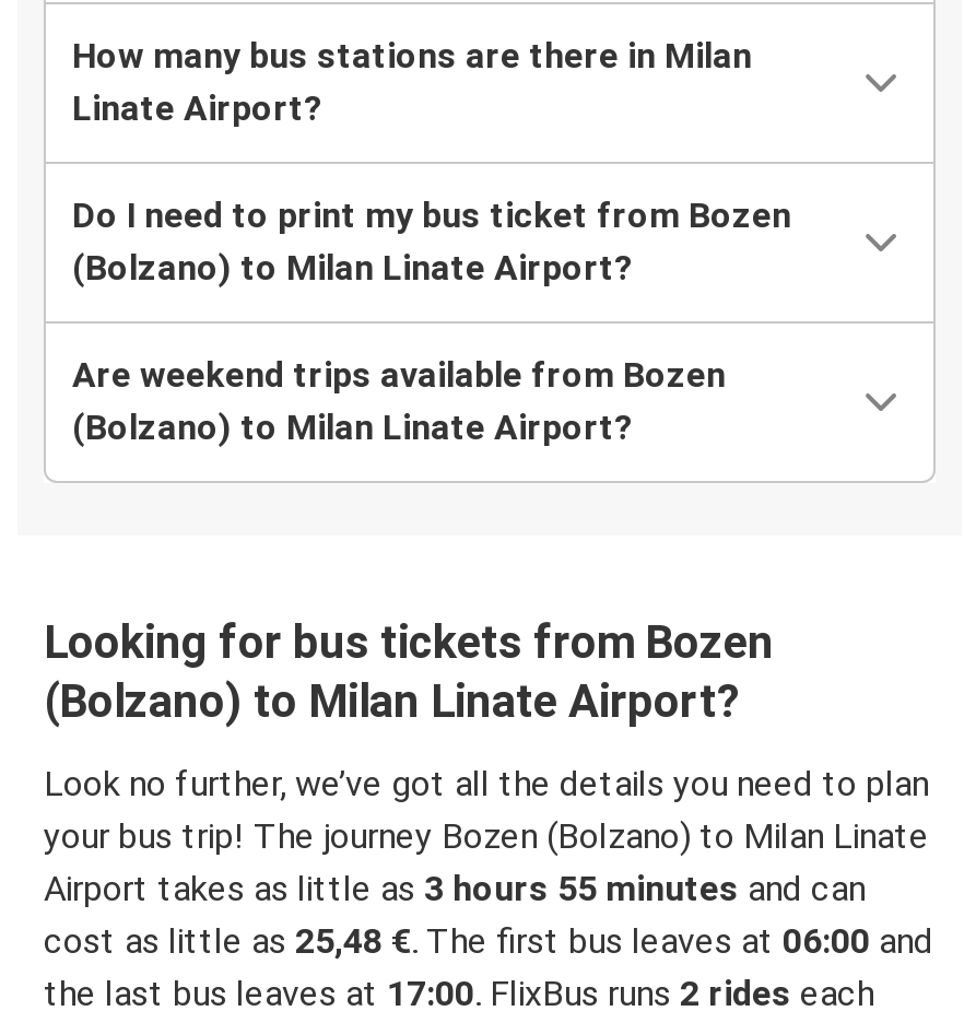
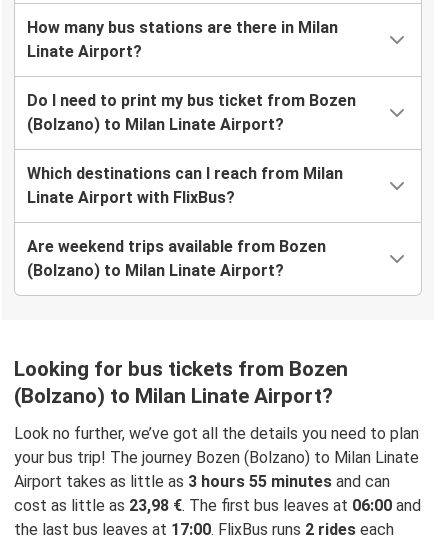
none -> [27,164,343,207] Which destinations can I reach from Milan | Linate Airport with FlixBus?
[44,921,933,962] cost as little as 25,48 €. The first bus leaves at 06:00 and -> [14,496,421,515] cost as little as 23,98 €. The first bus leaves at 06:00 and

